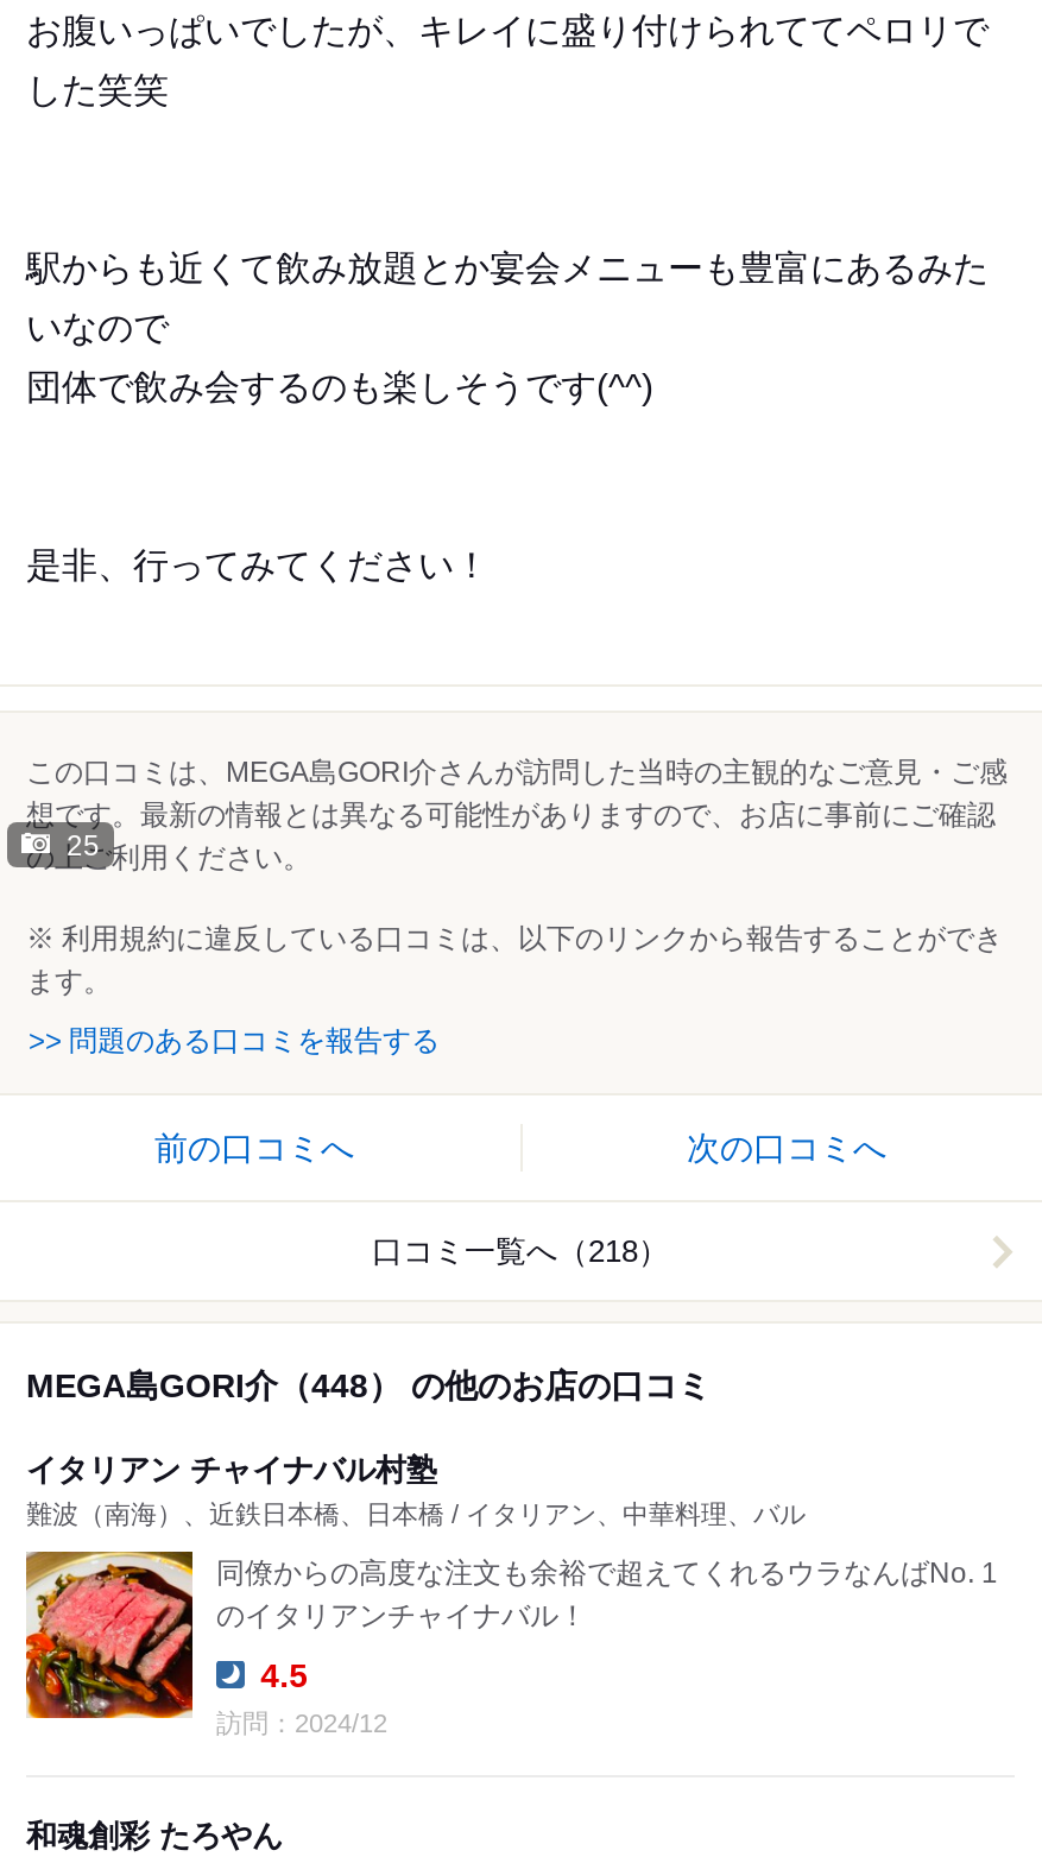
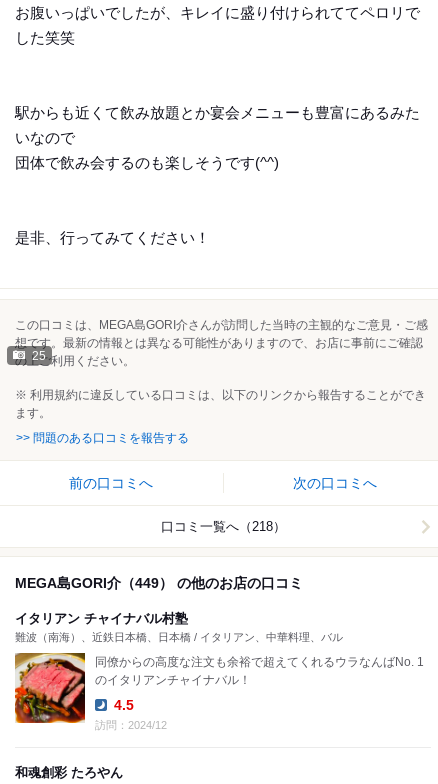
[26,1366,711,1404] MEGA島GORI介（448） の他のお店の口コミ -> [15,575,303,591] MEGA島GORI介（449） の他のお店の口コミ

